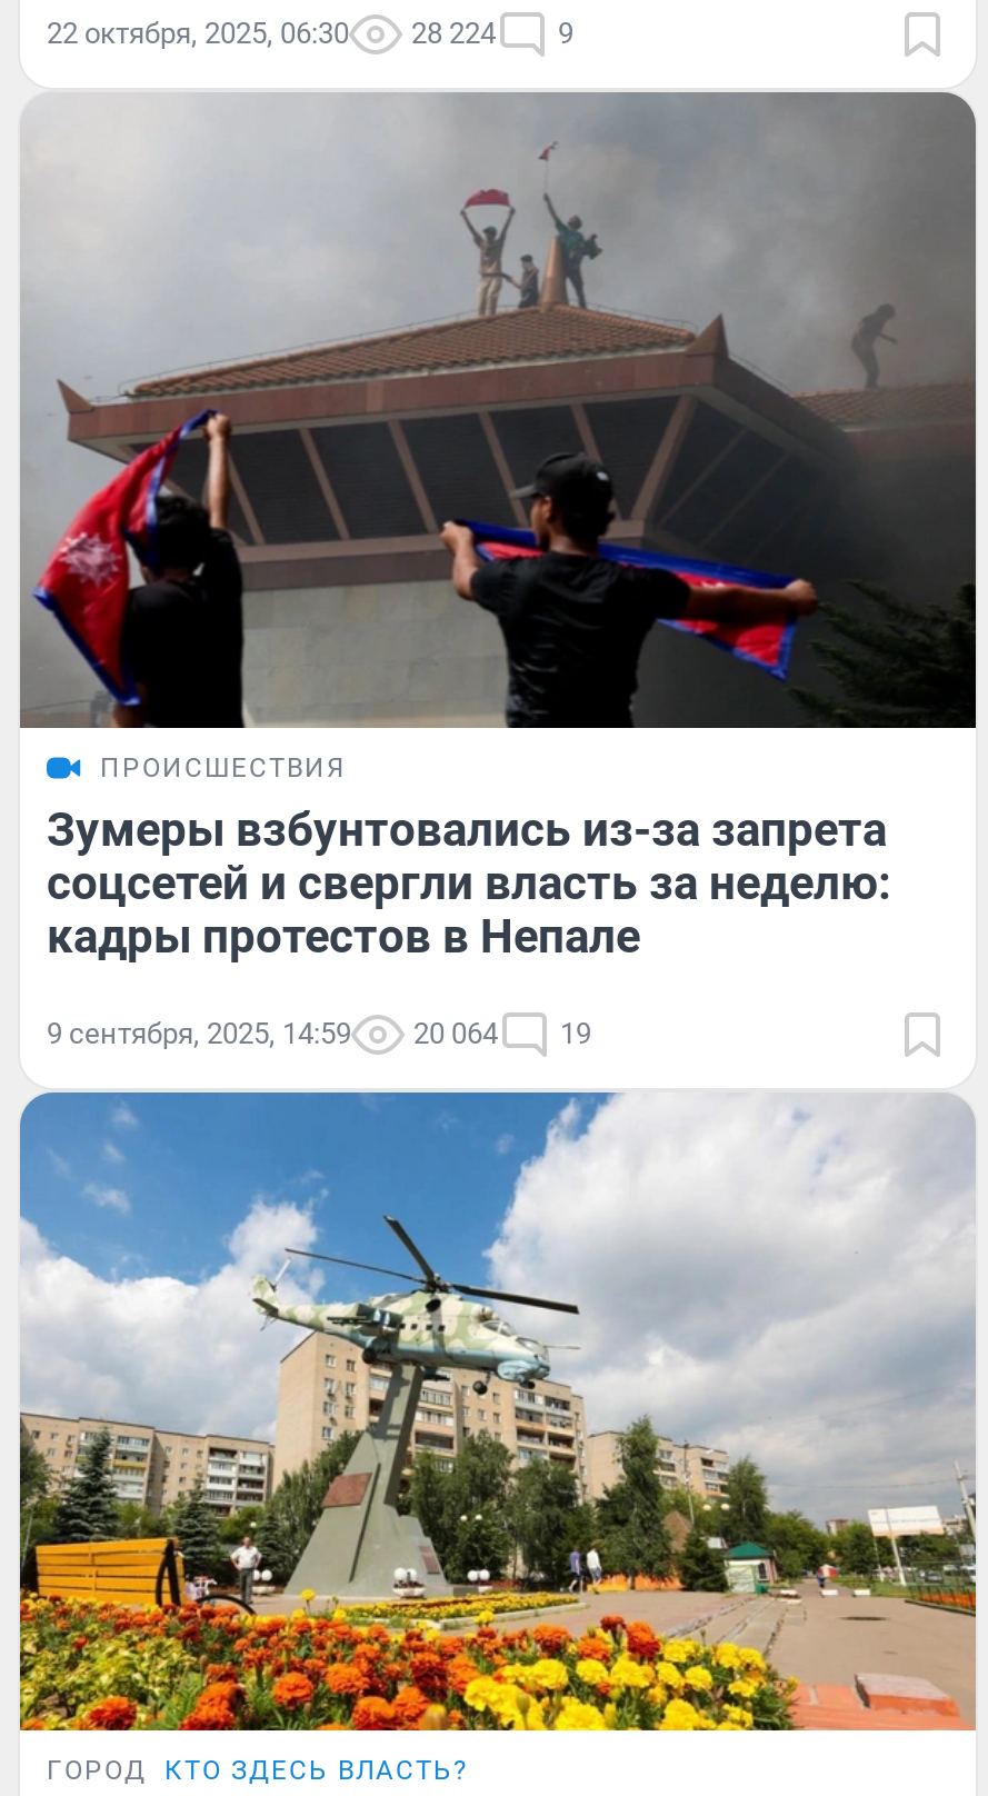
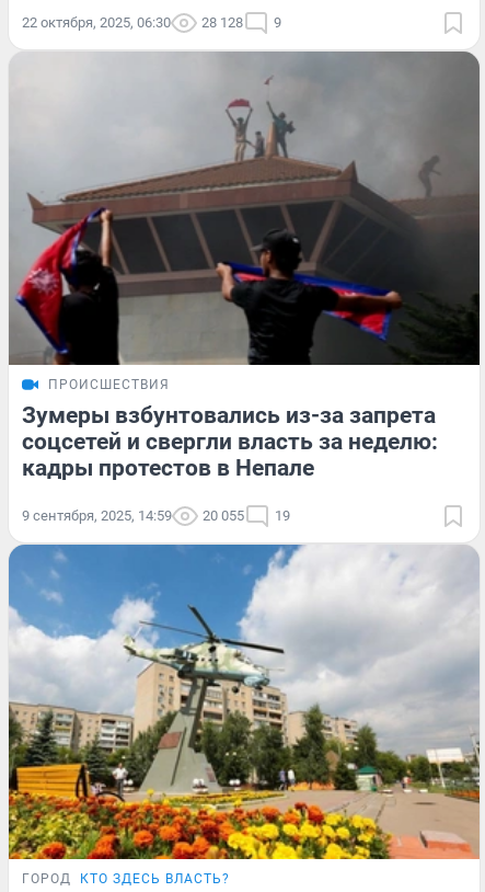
[47,16,573,49] 22 октября, 2025, 06:30 28 224 9 -> [22,14,281,30] 22 октября, 2025, 06:30 28 128 9
[47,1017,591,1051] 9 сентября, 2025, 14:59 20 064 19 -> [22,508,290,524] 9 сентября, 2025, 14:59 20 055 19

